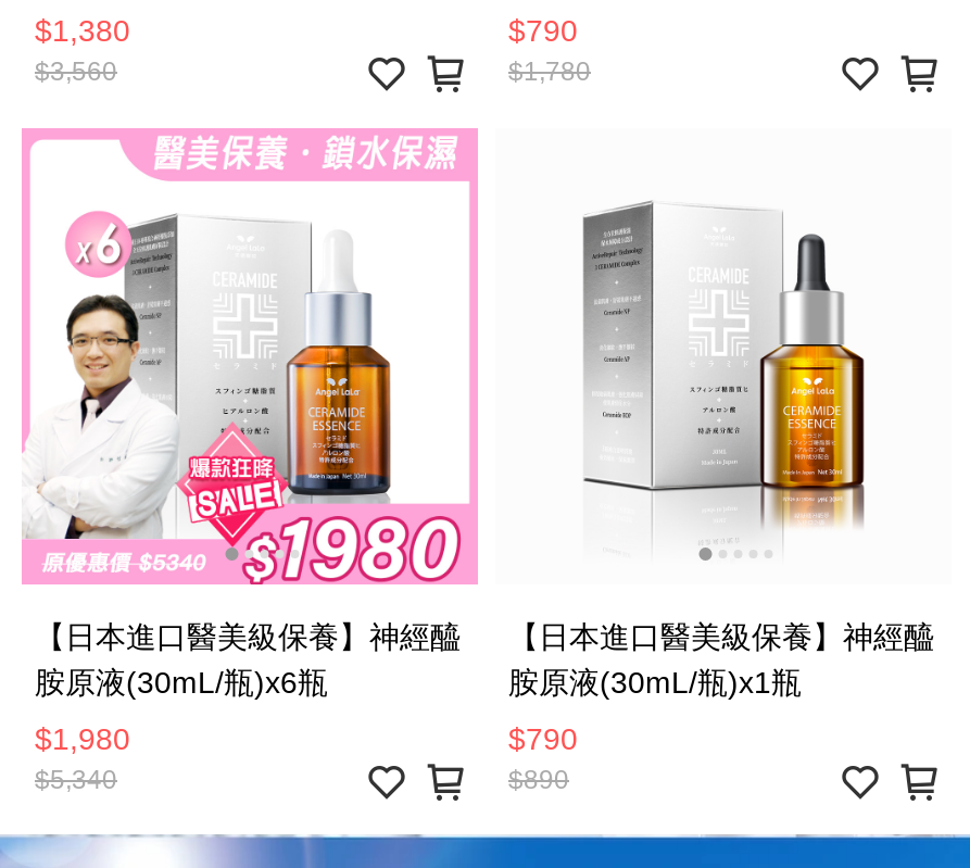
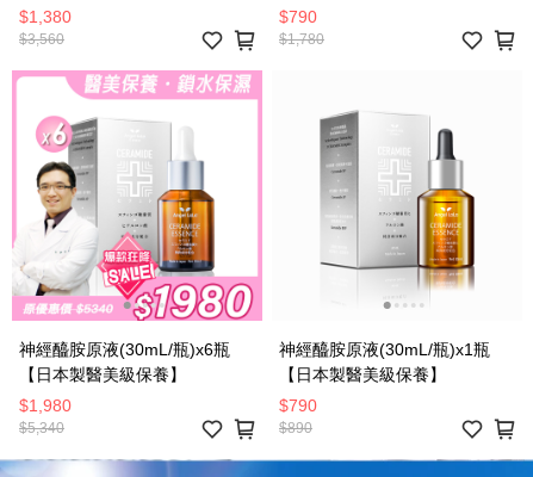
[35,619,461,699] 【日本進口醫美級保養】神經醯 | 胺原液(30mL/瓶)x6瓶 -> [19,340,230,384] 神經醯胺原液(30mL/瓶)x6瓶 | 【日本製醫美級保養】
[508,619,934,699] 【日本進口醫美級保養】神經醯 | 胺原液(30mL/瓶)x1瓶 -> [279,340,490,384] 神經醯胺原液(30mL/瓶)x1瓶 | 【日本製醫美級保養】

